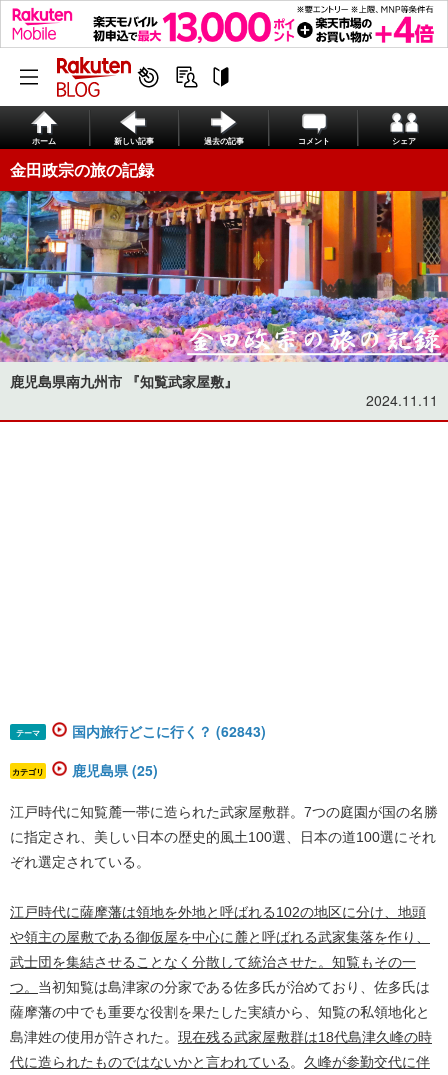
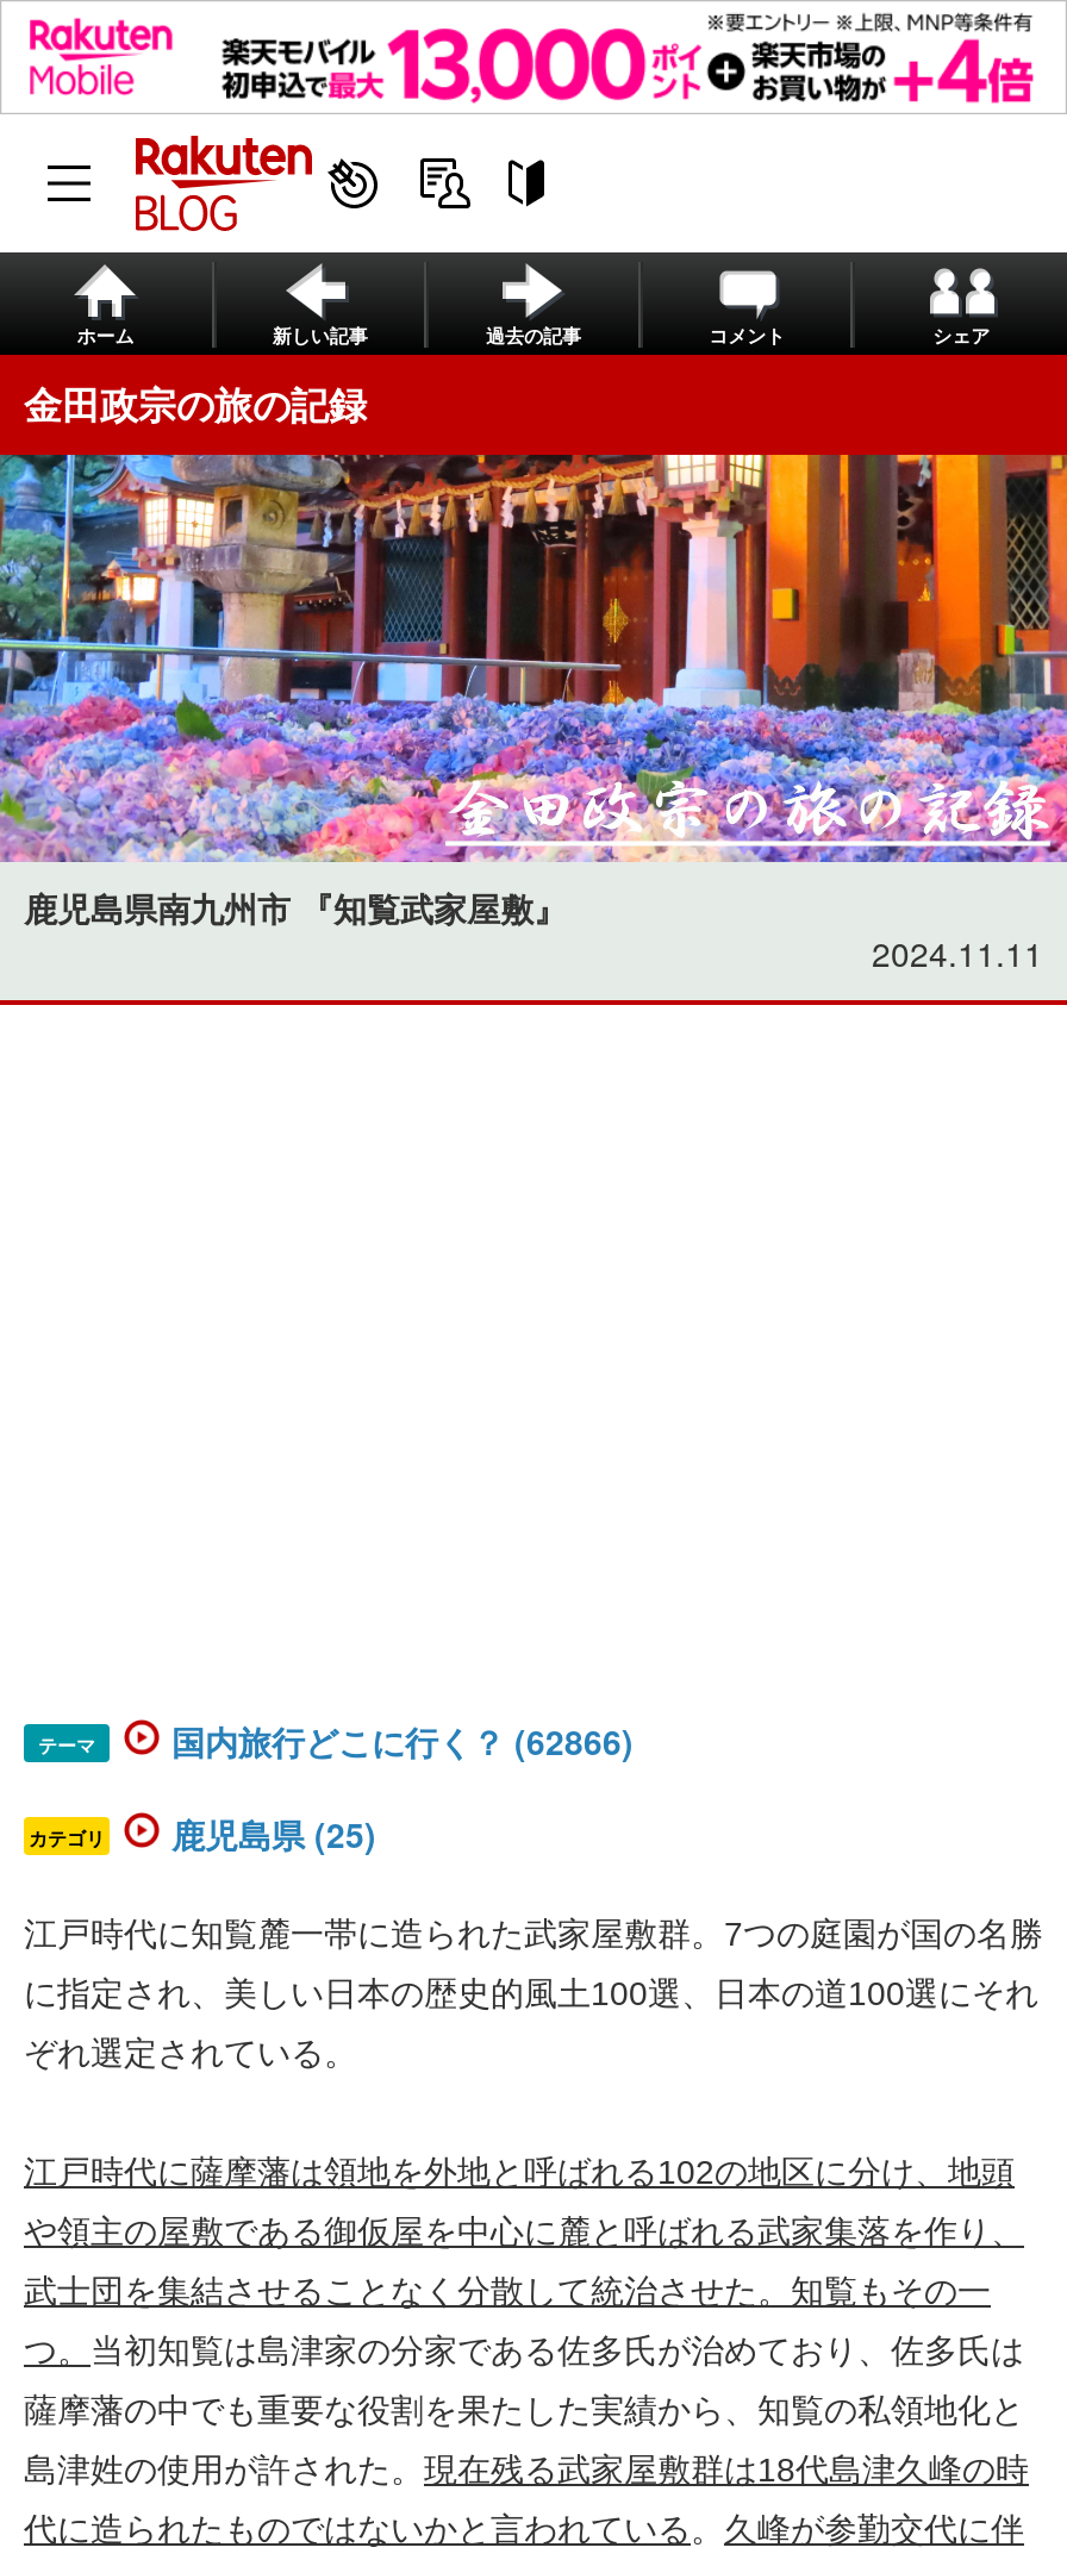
[72,721,266,741] 国内旅行どこに行く？ (62843) -> [171,1717,634,1764] 国内旅行どこに行く？ (62866)

